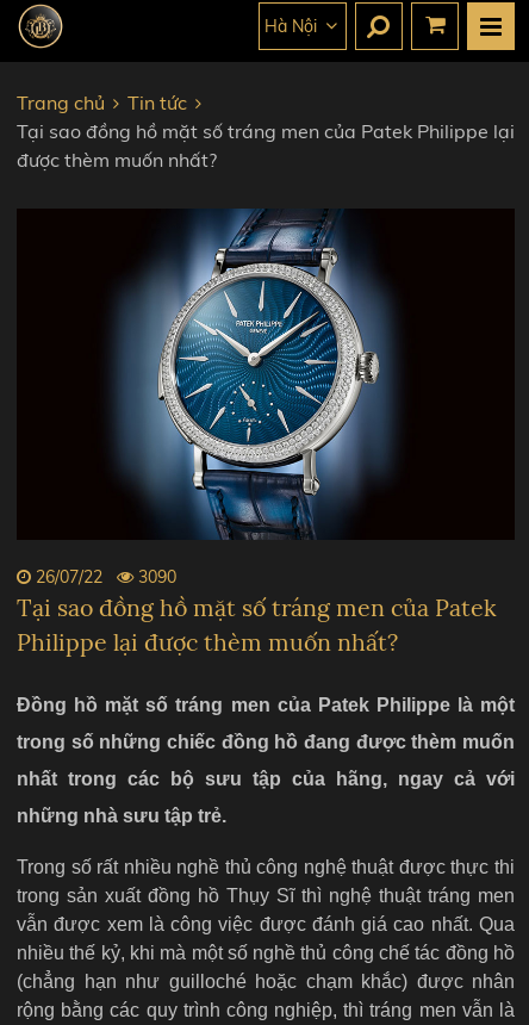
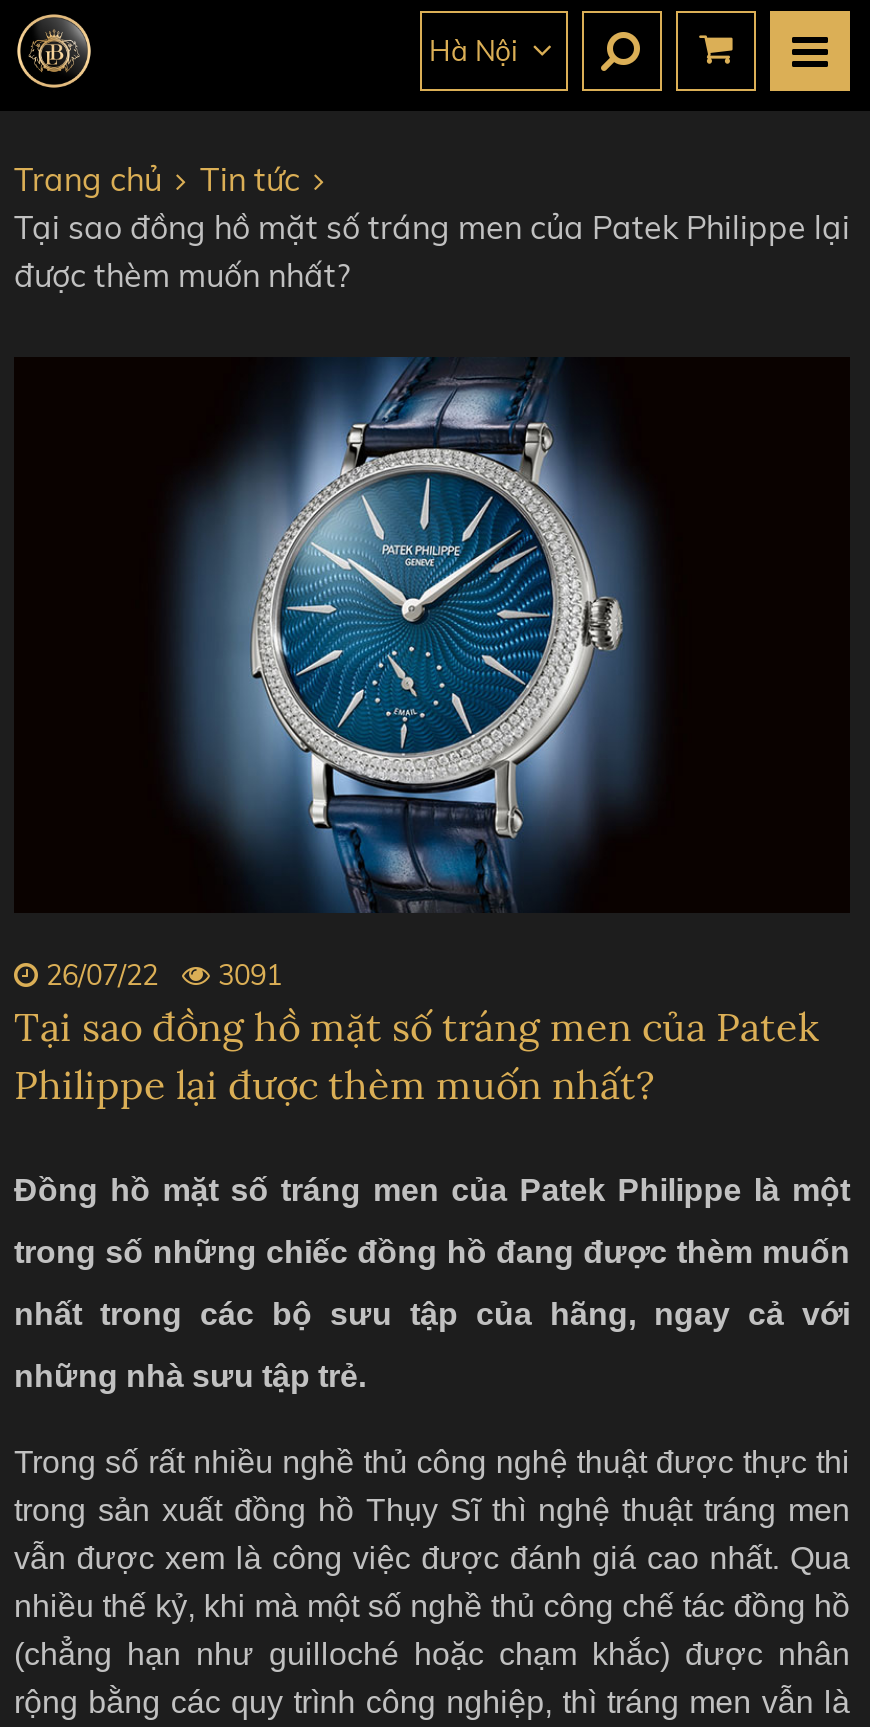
[31,567,176,588] 26/07/22 3090 -> [38,958,282,994] 26/07/22 3091

